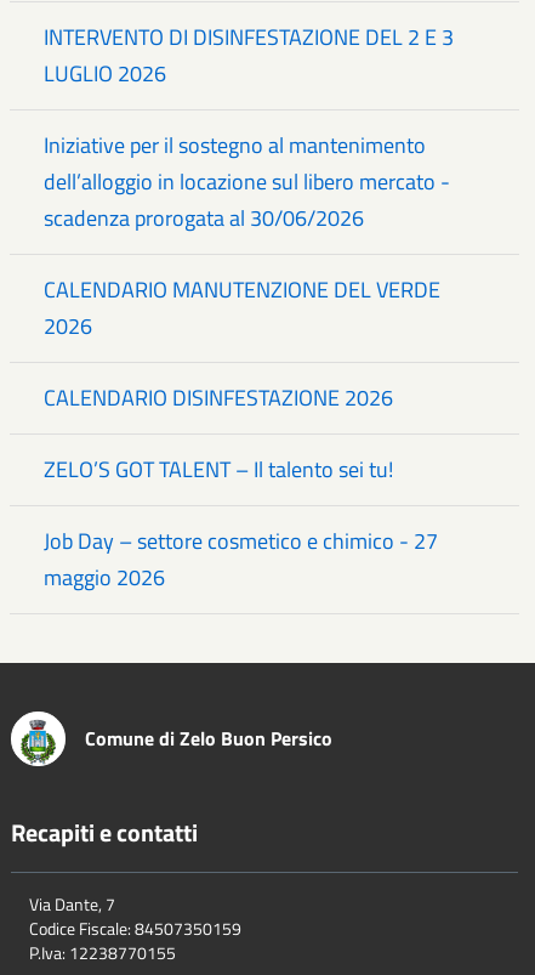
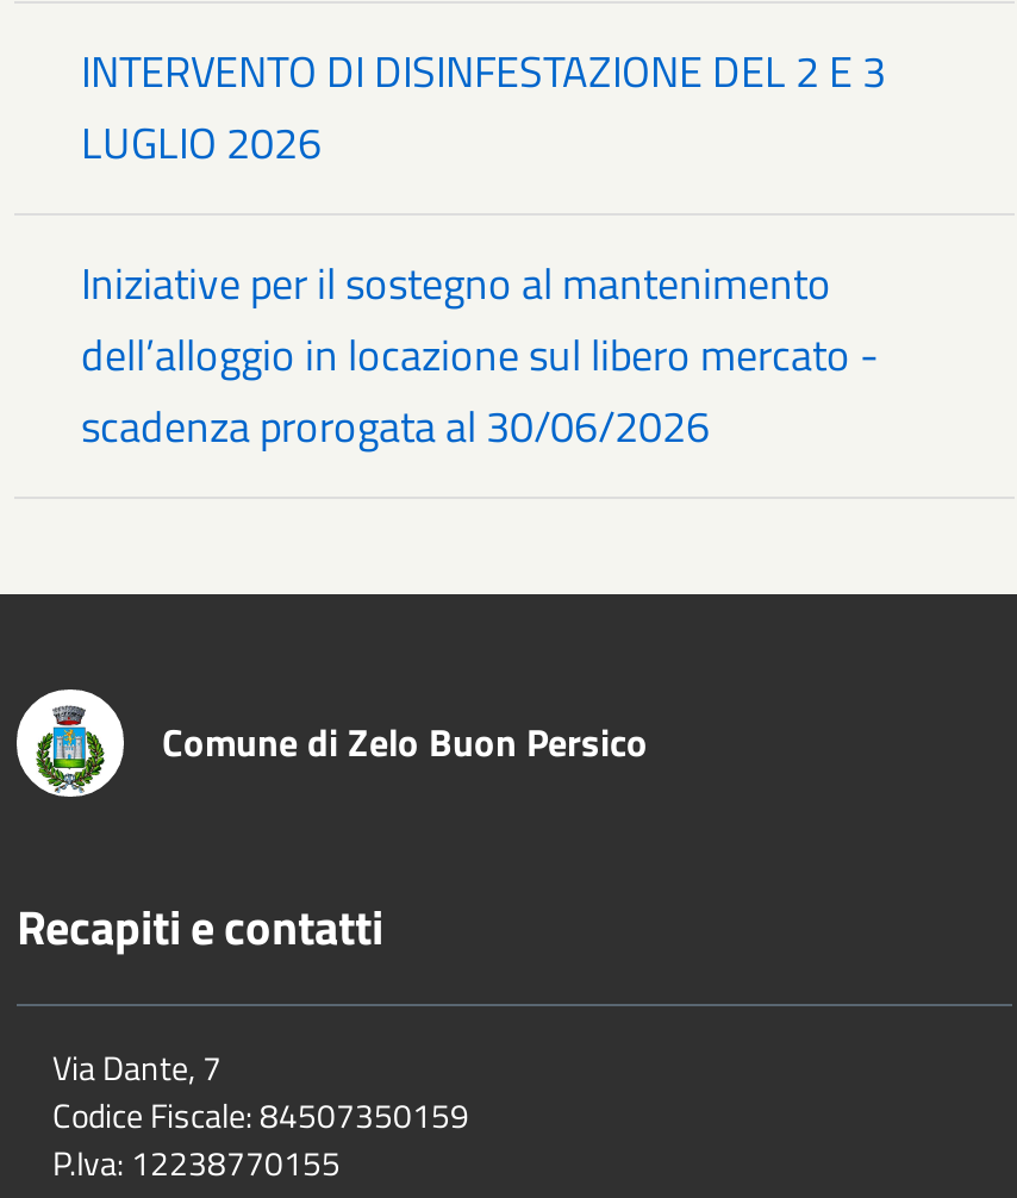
[44,273,440,593] CALENDARIO MANUTENZIONE DEL VERDE | 2026 | CALENDARIO DISINFESTAZIONE 2026 | ZELO’S GOT TALENT – Il talento sei tu! | Job Day – settore cosmetico e chimico - 27 | maggio 2026 -> none

